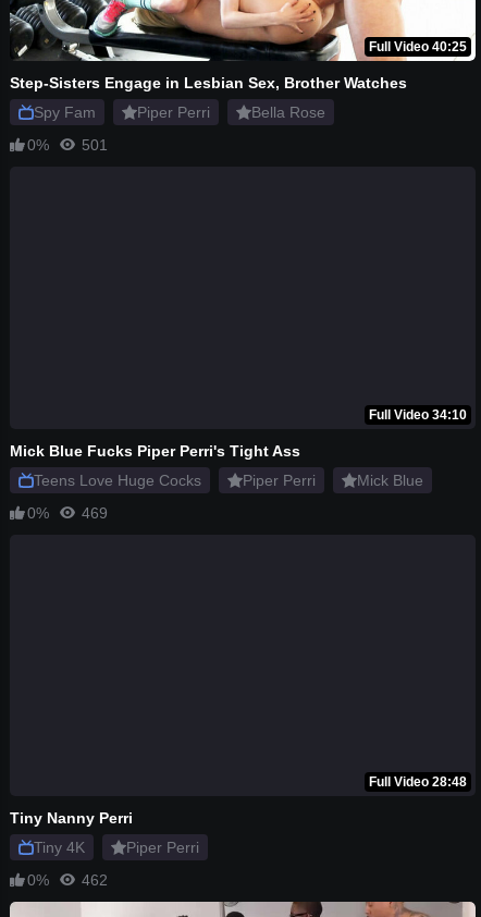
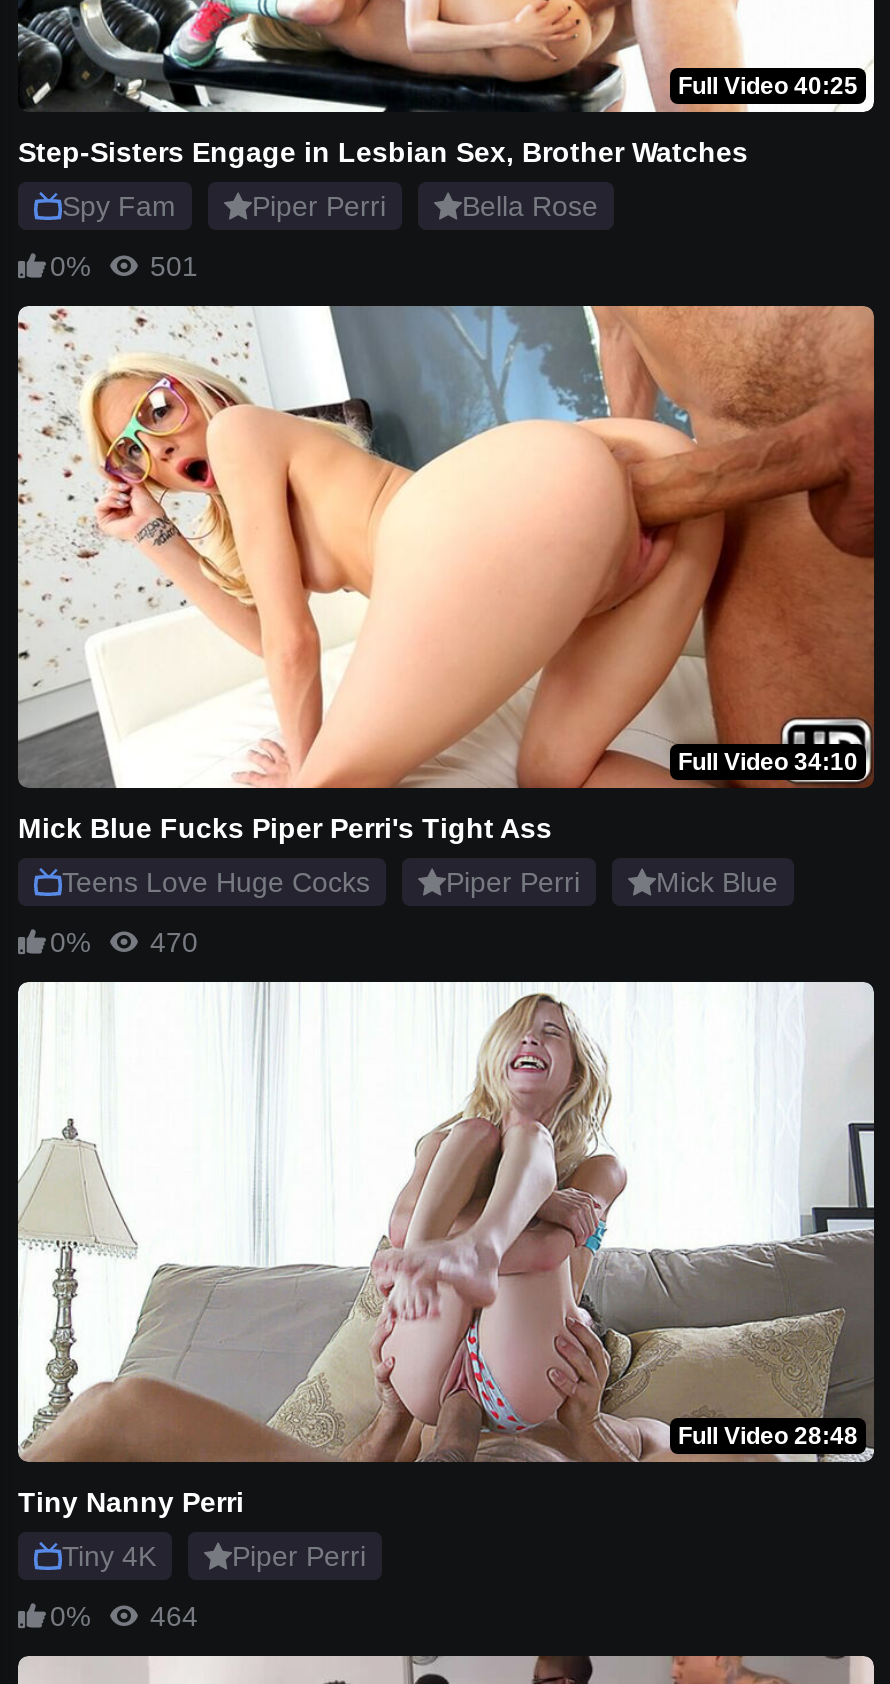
none -> [16,304,876,790] [image]
[27,504,108,521] 0% 469 -> [50,925,198,957] 0% 470
none -> [16,980,876,1464] [image]
[27,871,108,889] 0% 462 -> [50,1600,198,1632] 0% 464

